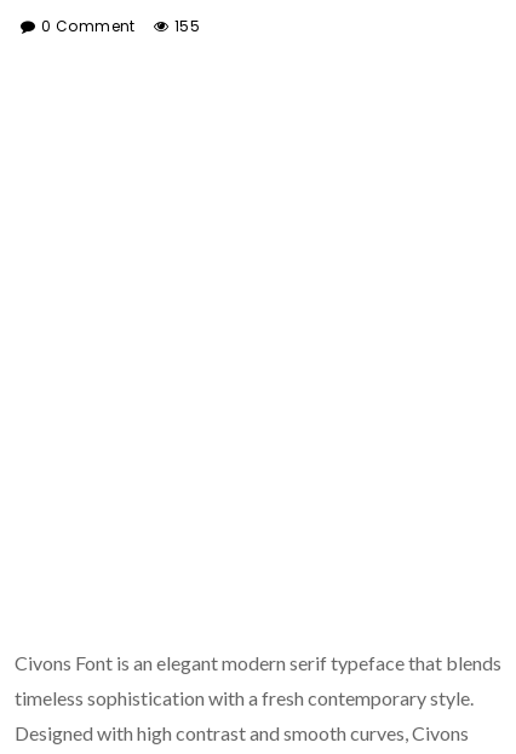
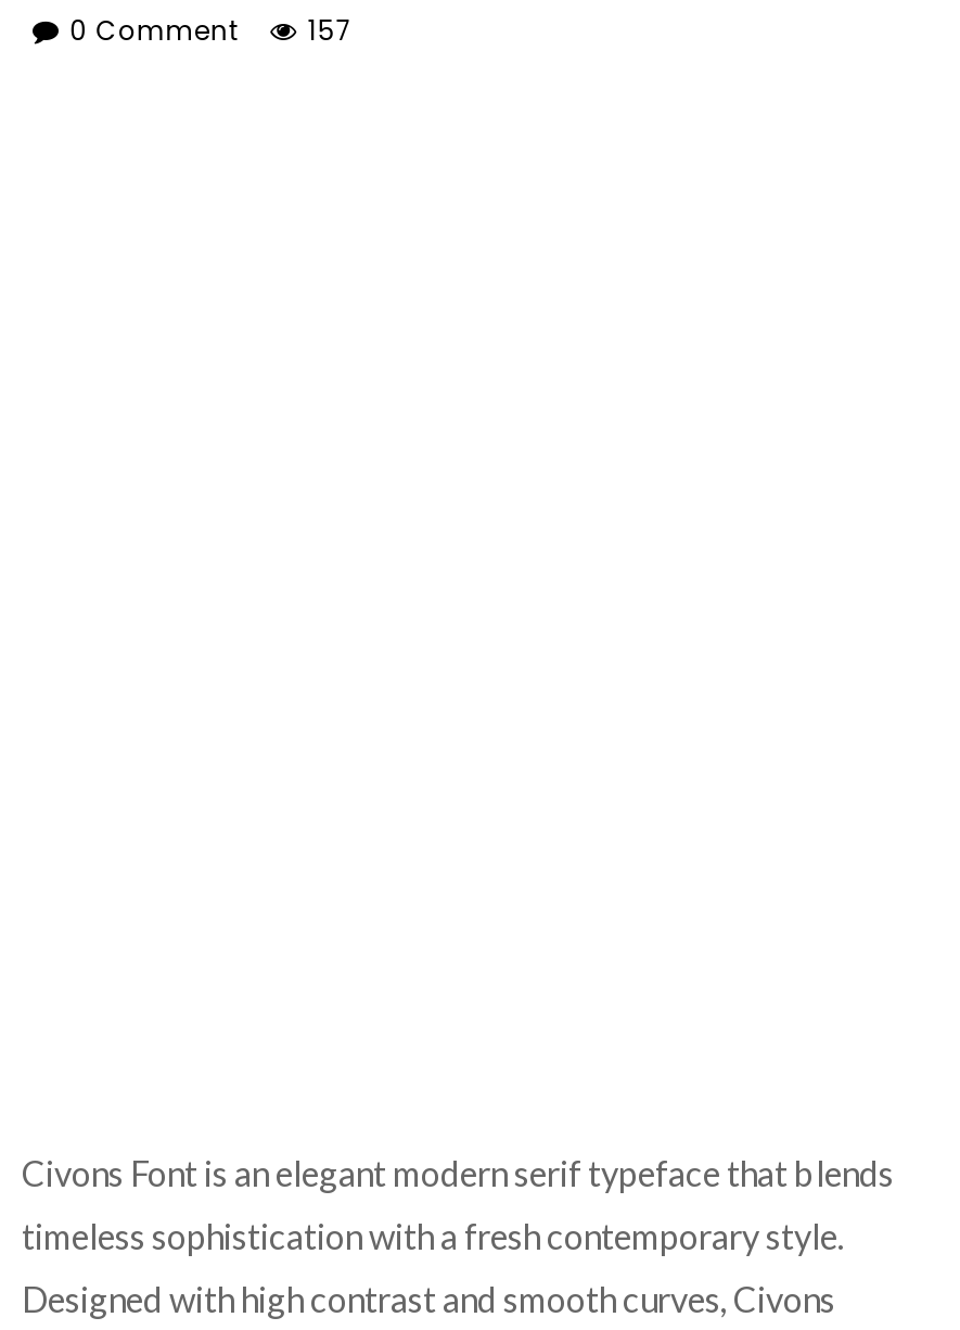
[42,16,200,37] 0 Comment 155 -> [70,11,352,48] 0 Comment 157

